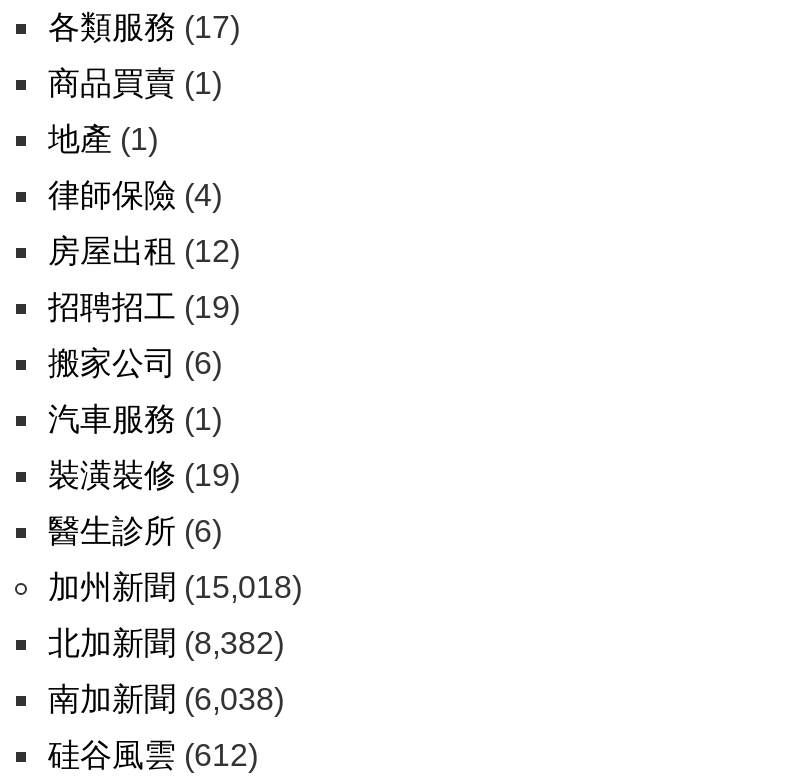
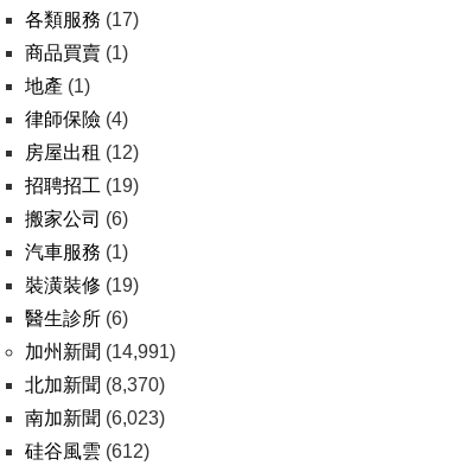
[48,570,302,604] 加州新聞(15,018) -> [25,342,176,362] 加州新聞(14,991)
[48,626,284,660] 北加新聞(8,382) -> [25,375,165,395] 北加新聞(8,370)
[48,682,284,716] 南加新聞(6,038) -> [25,408,165,428] 南加新聞(6,023)

